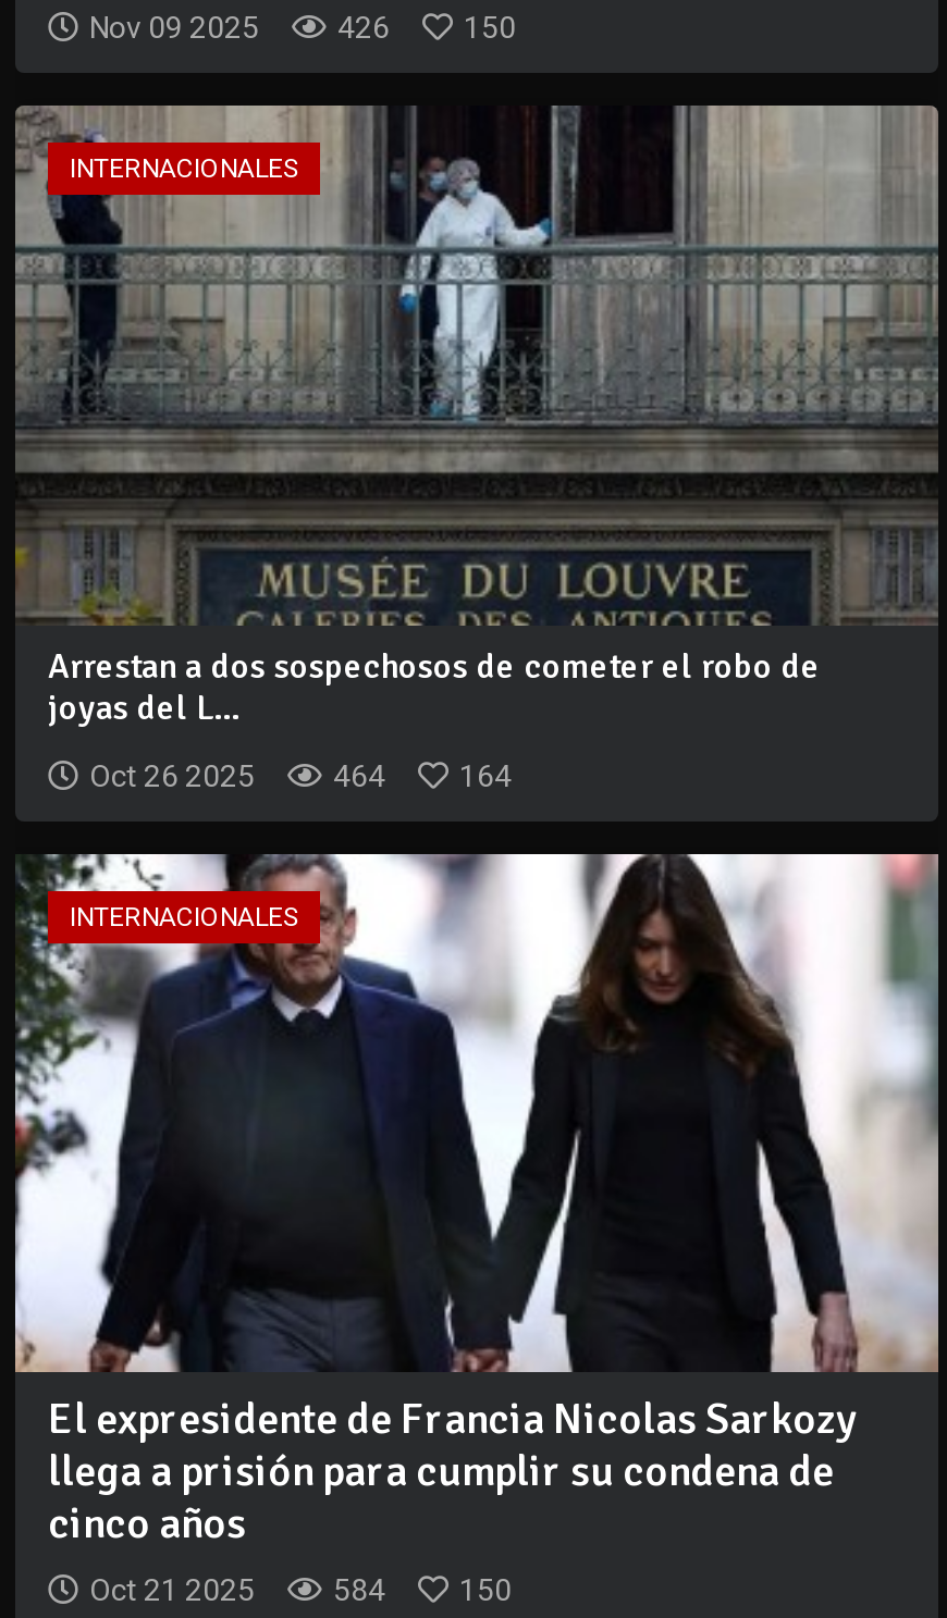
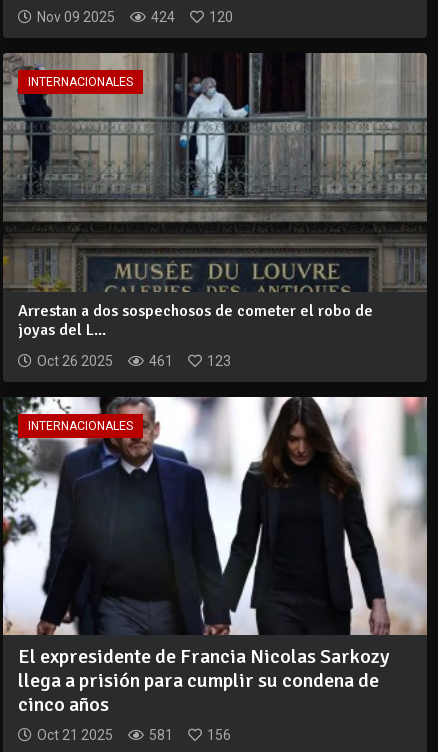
[337,10,390,45] 426 -> [151,9,175,25] 424
[464,10,516,45] 150 -> [209,9,233,25] 120
[333,757,385,792] 464 -> [149,352,173,368] 461
[459,757,512,792] 164 -> [207,352,231,368] 123
[333,1572,385,1607] 584 -> [149,727,173,743] 581
[459,1572,512,1607] 150 -> [207,727,231,743] 156

